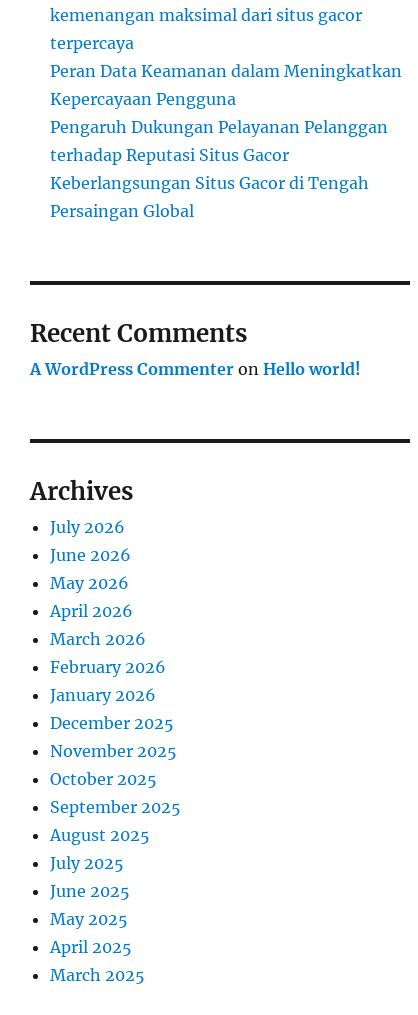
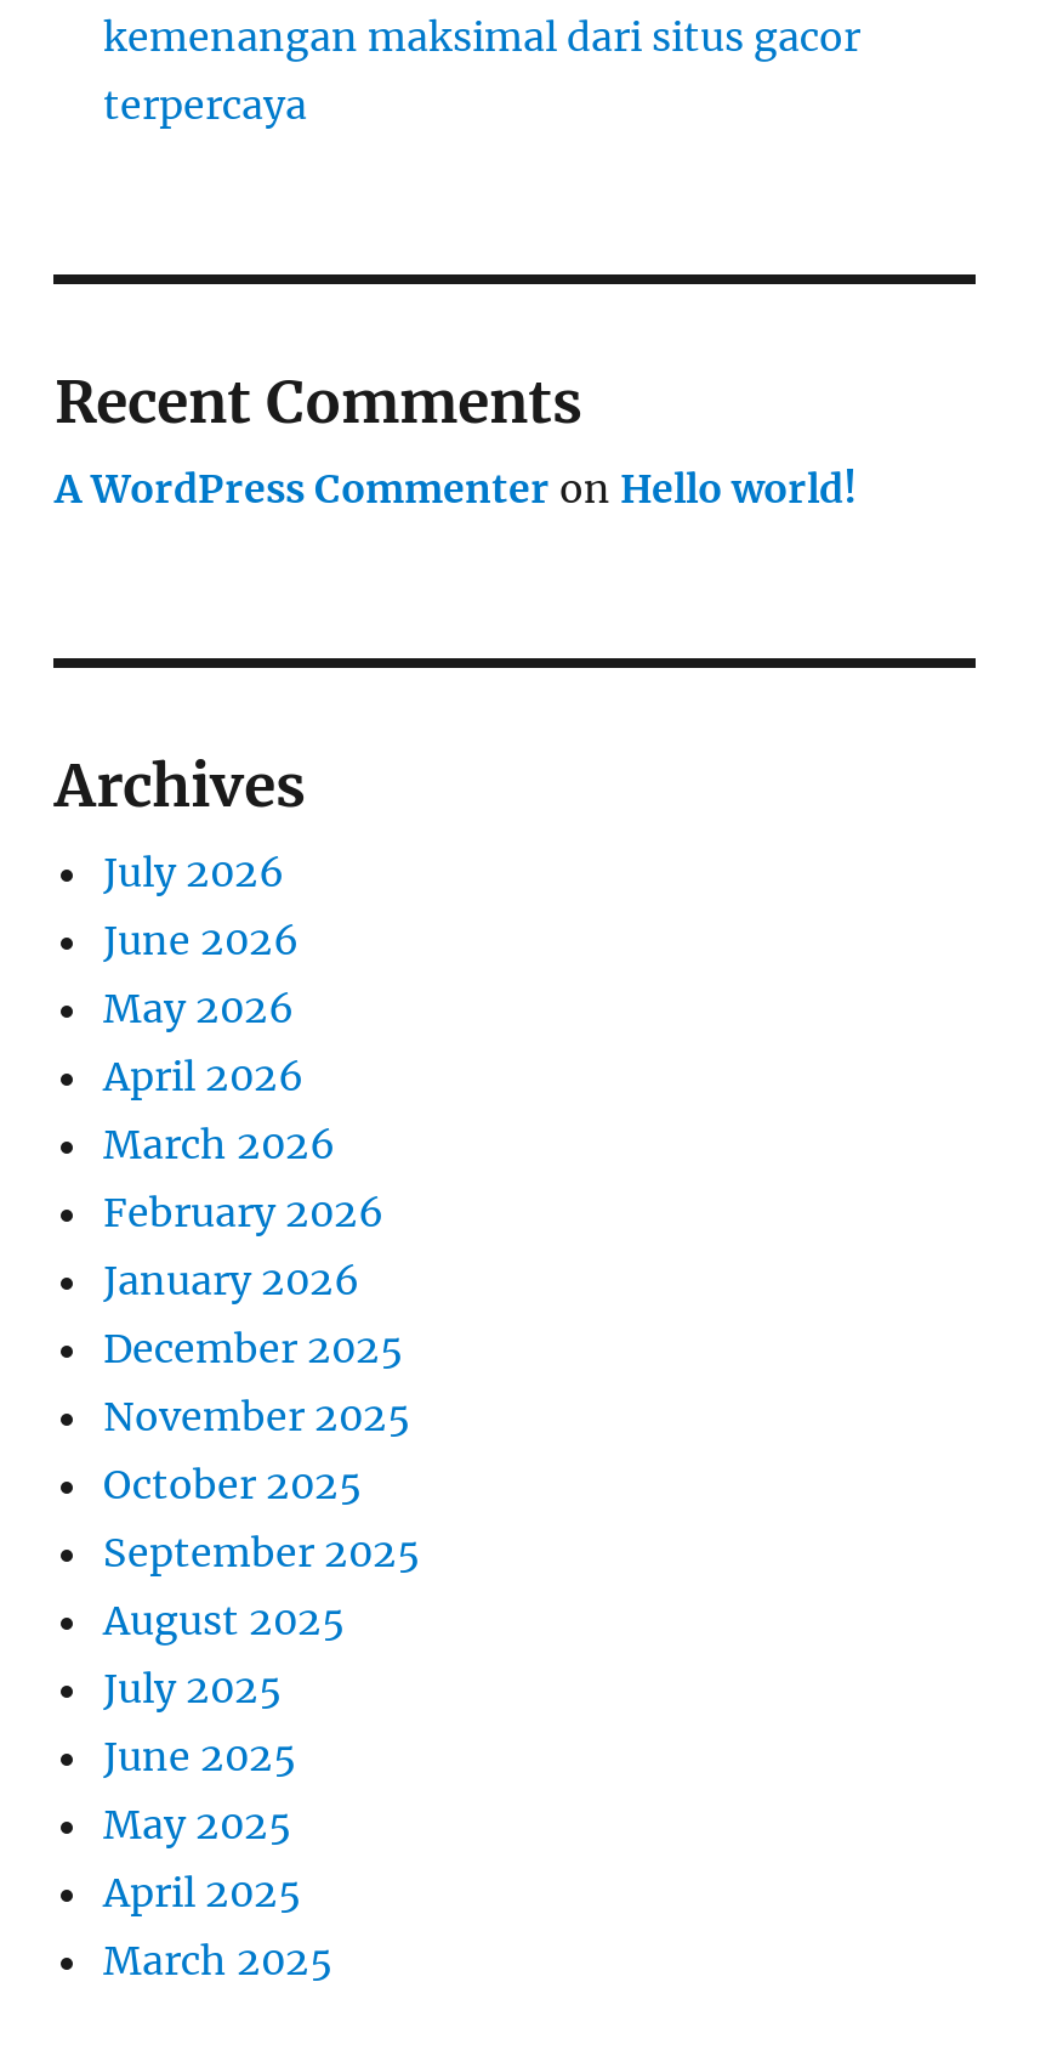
[50,61,402,221] Peran Data Keamanan dalam Meningkatkan | Kepercayaan Pengguna | Pengaruh Dukungan Pelayanan Pelanggan | terhadap Reputasi Situs Gacor | Keberlangsungan Situs Gacor di Tengah | Persaingan Global -> none

